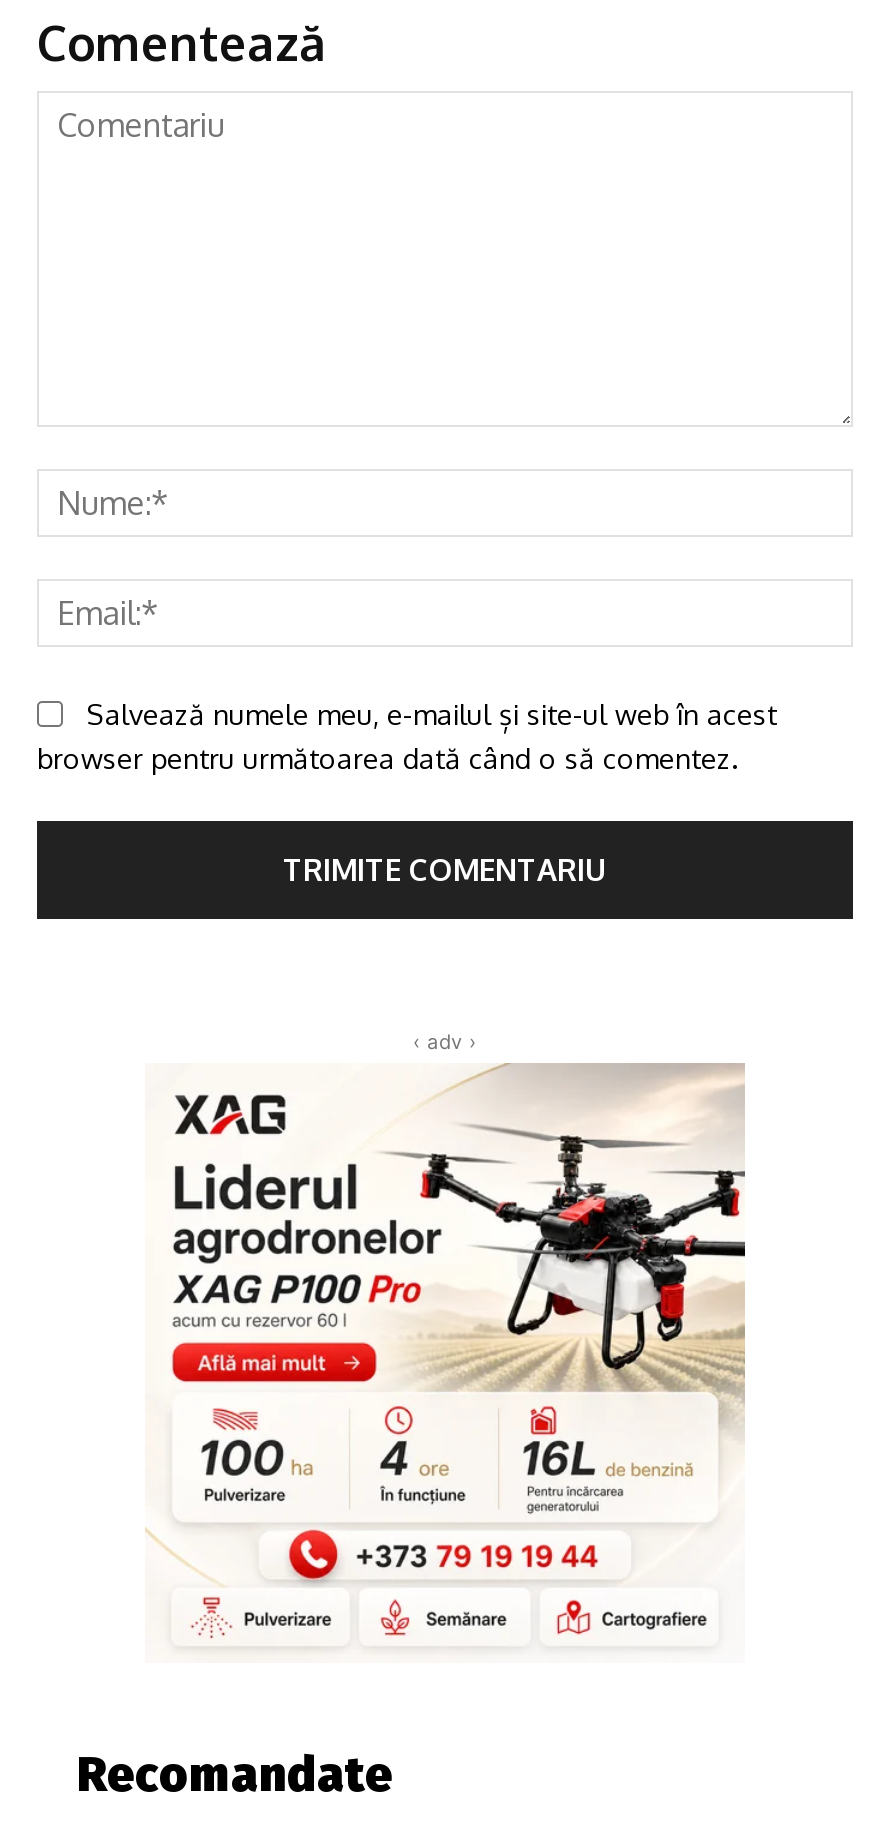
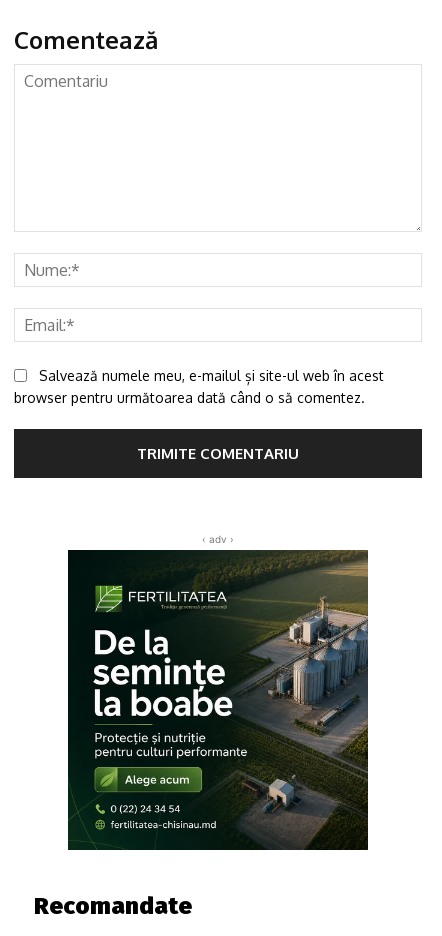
[145,1063,745,1663] [image] -> [67,549,369,851] [image]

